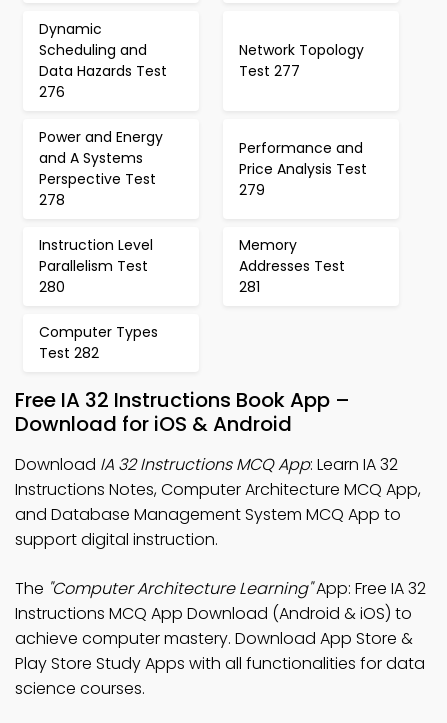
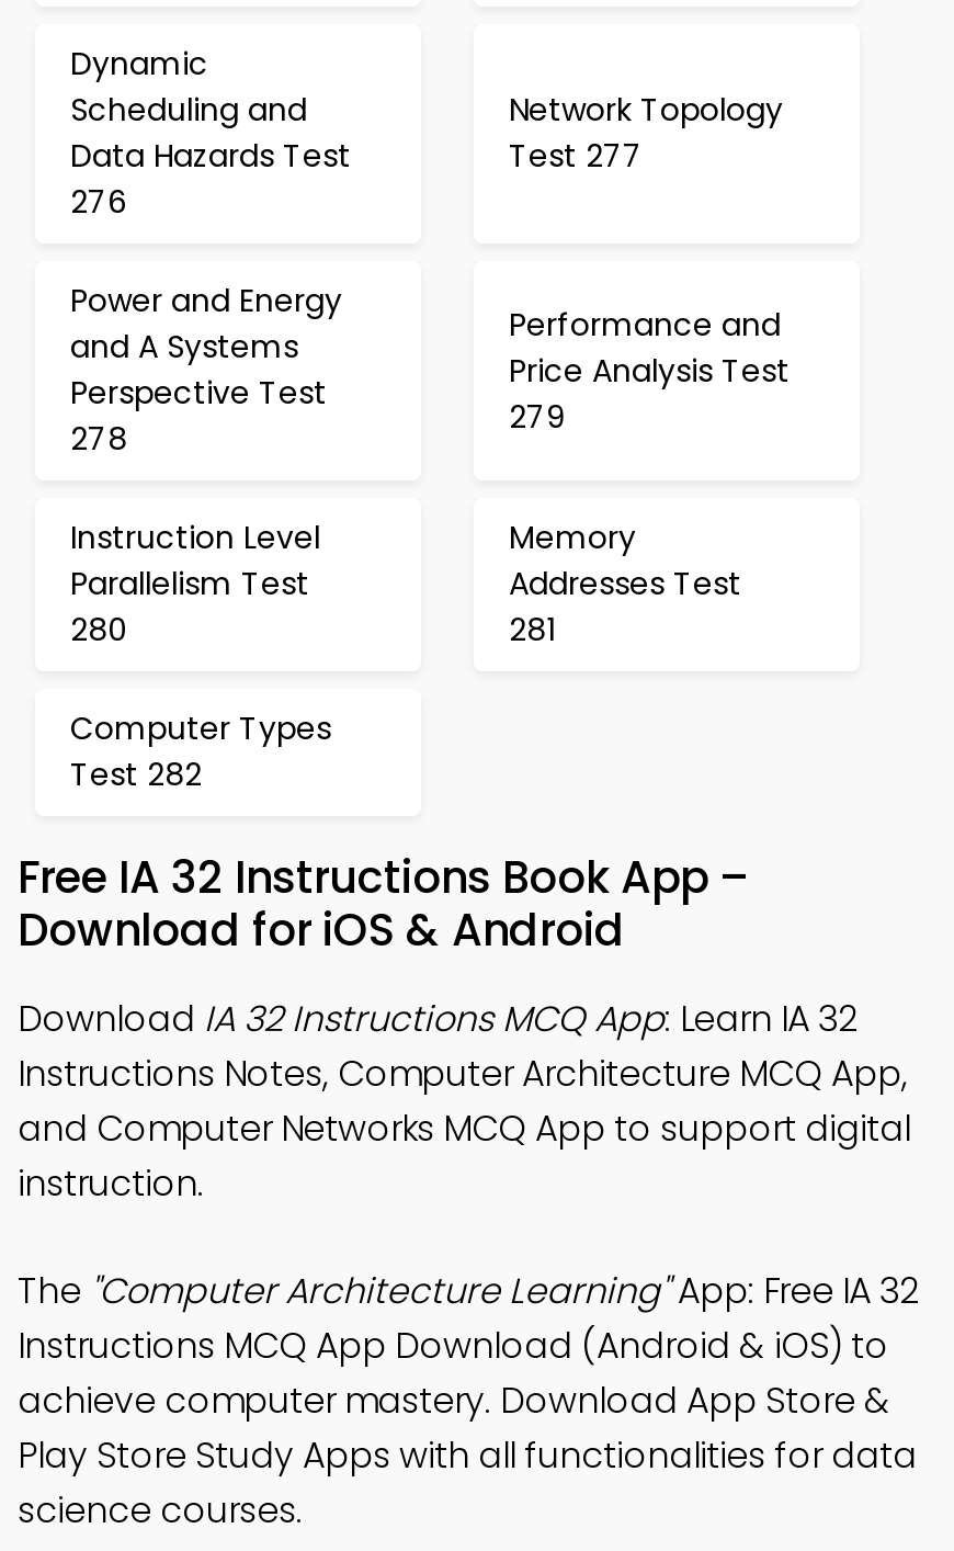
[15,503,401,551] and Database Management System MCQ App to | support digital instruction. -> [18,1103,910,1209] and Computer Networks MCQ App to support digital | instruction.

